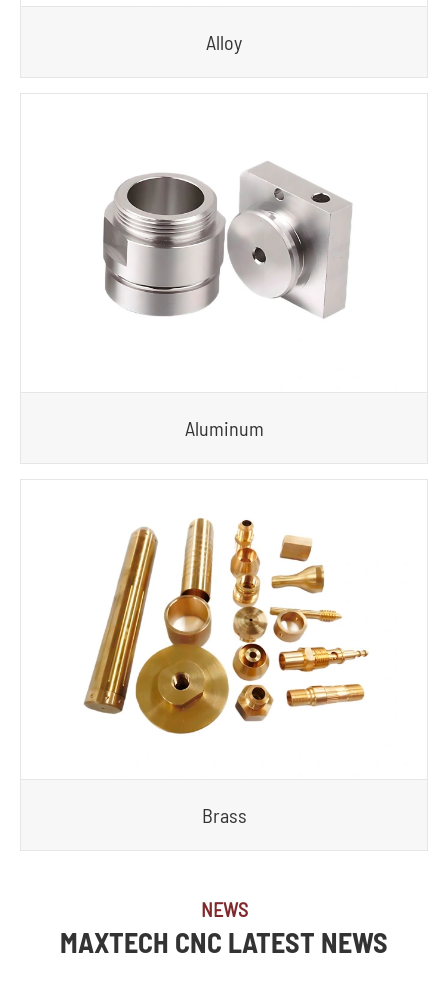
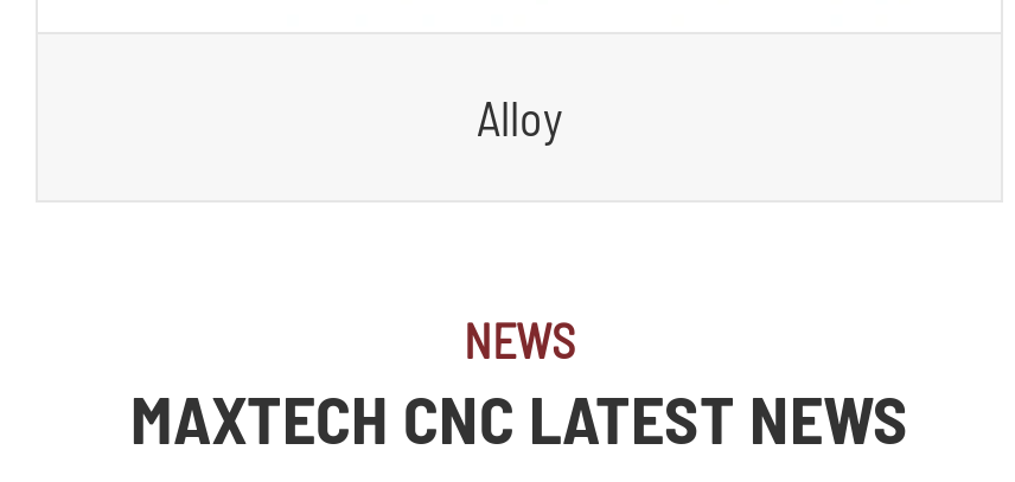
[102,161,353,319] [image] -> none
[184,416,263,440] Aluminum -> none
[83,517,369,735] [image] -> none
[201,803,246,827] Brass -> none

